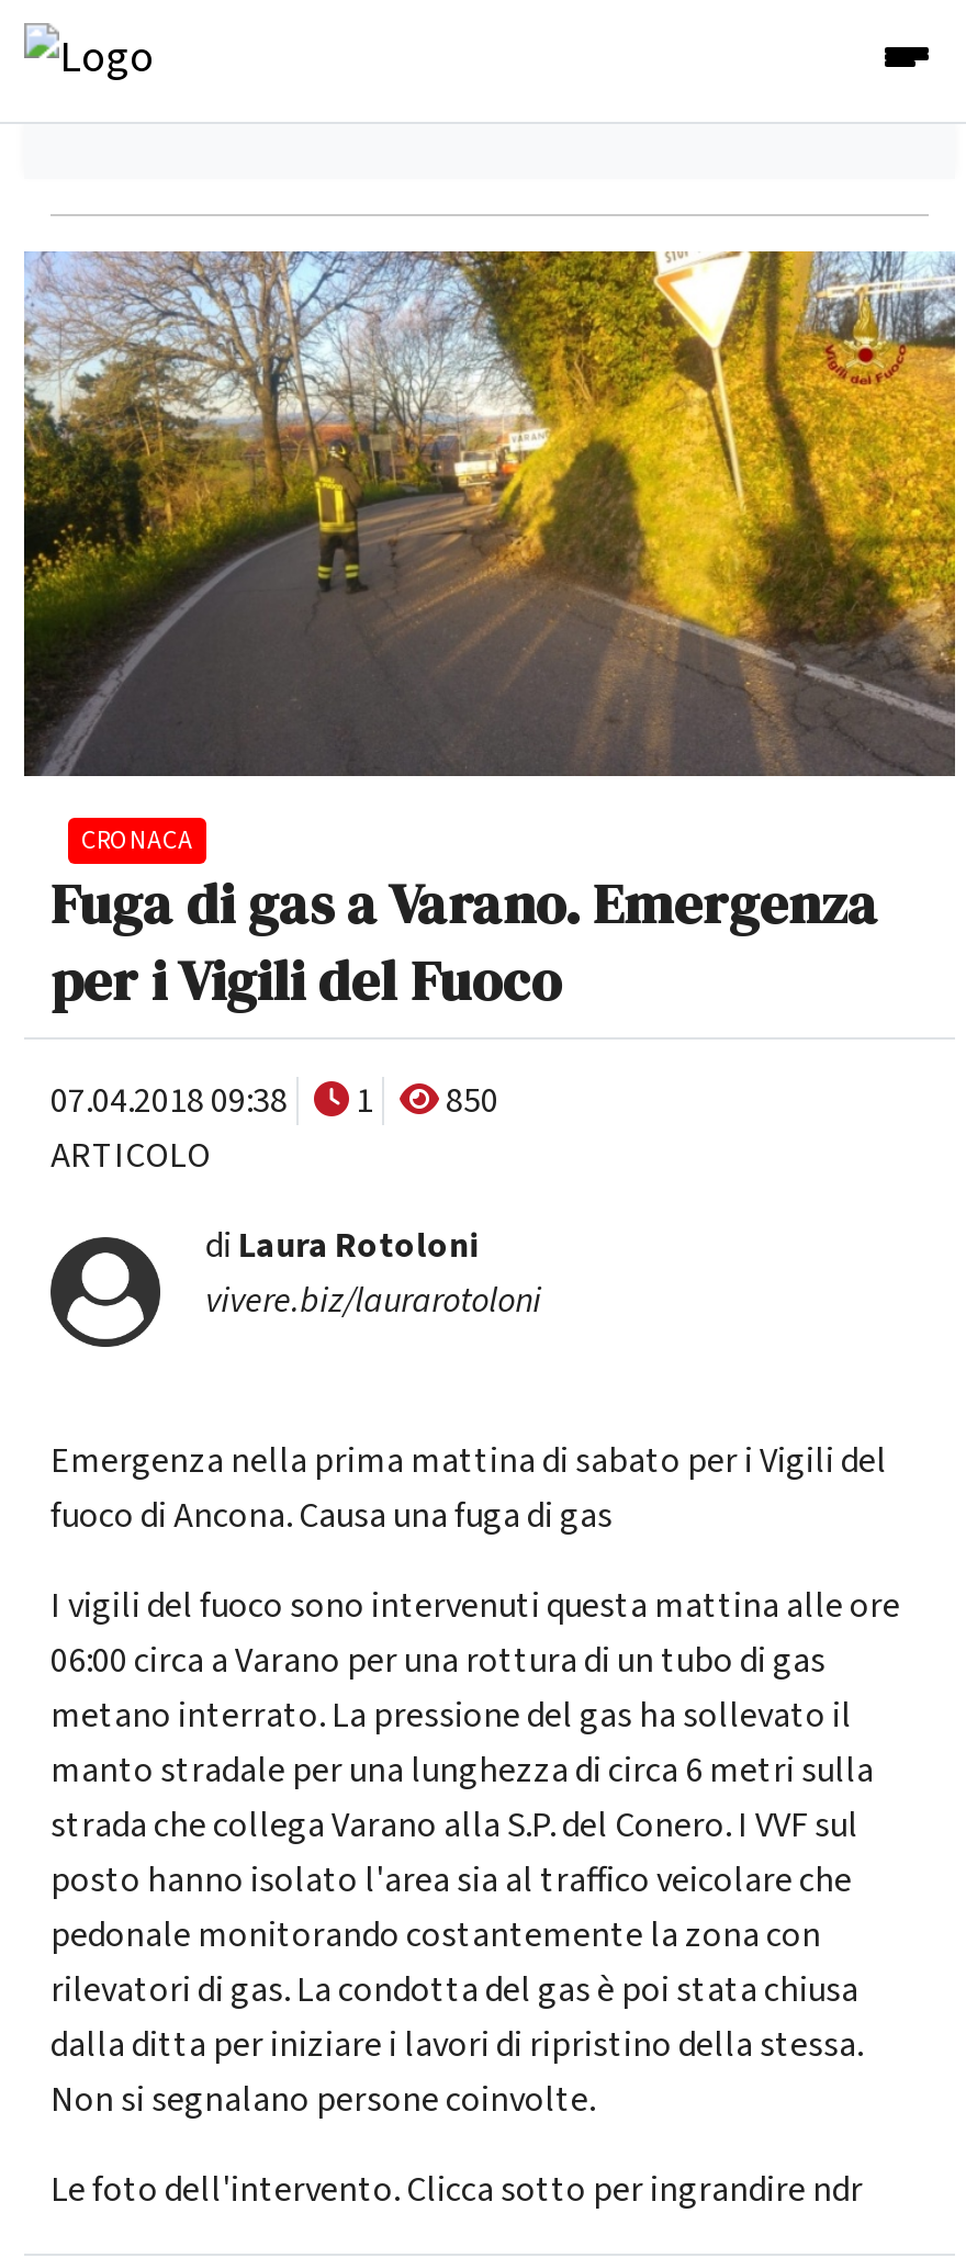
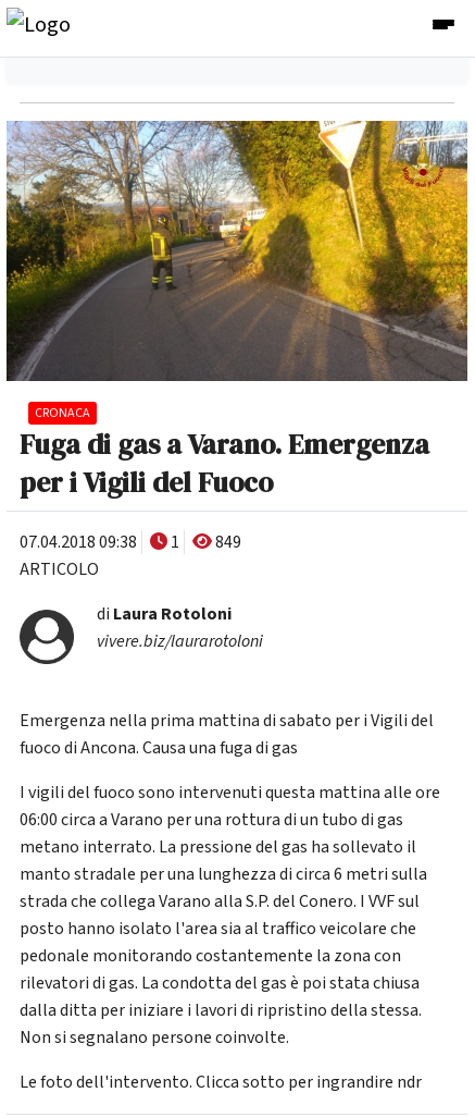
[50,1077,498,1125] 07.04.2018 09:38 1 850 -> [20,530,241,554] 07.04.2018 09:38 1 849

